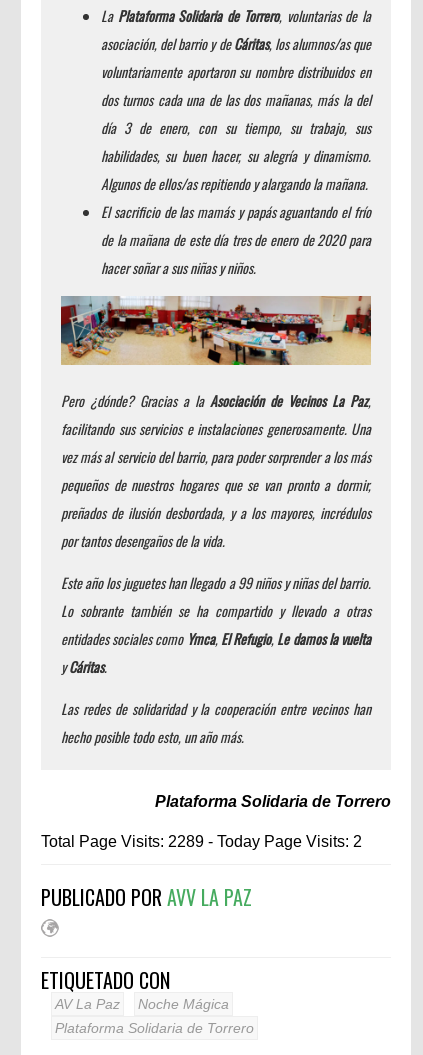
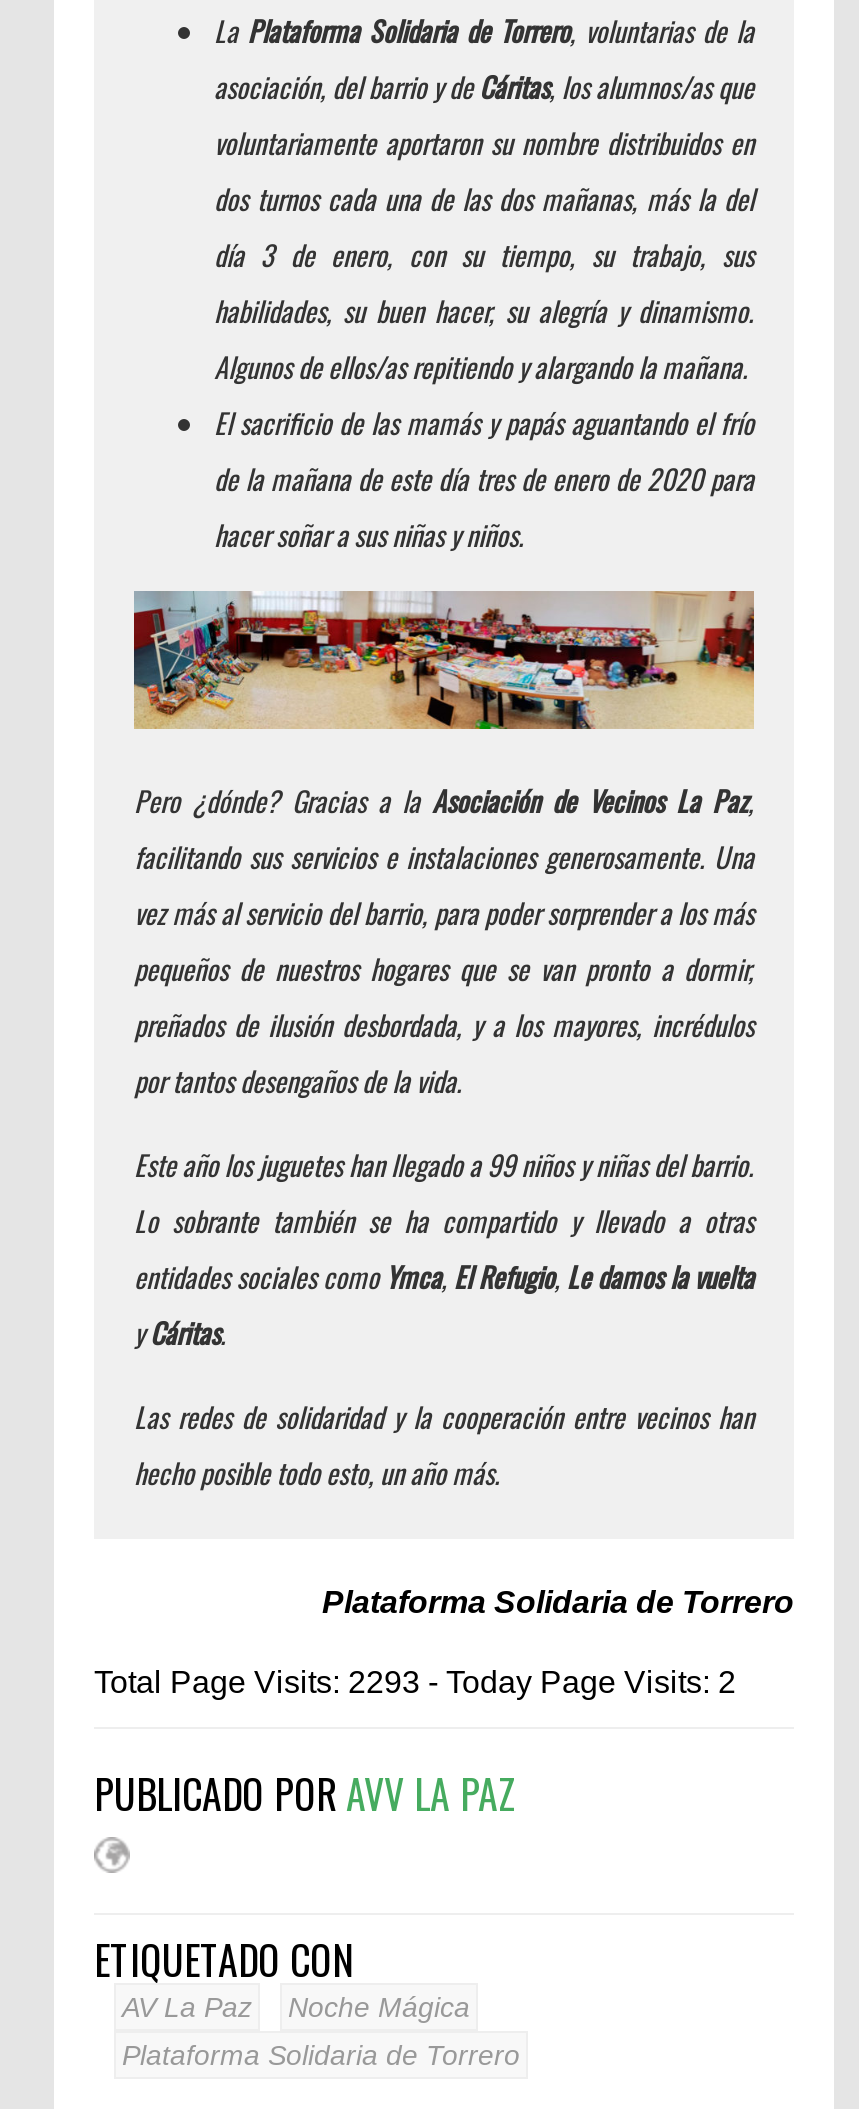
[41,833,362,850] Total Page Visits: 2289 - Today Page Visits: 2 -> [94,1665,736,1699] Total Page Visits: 2293 - Today Page Visits: 2

